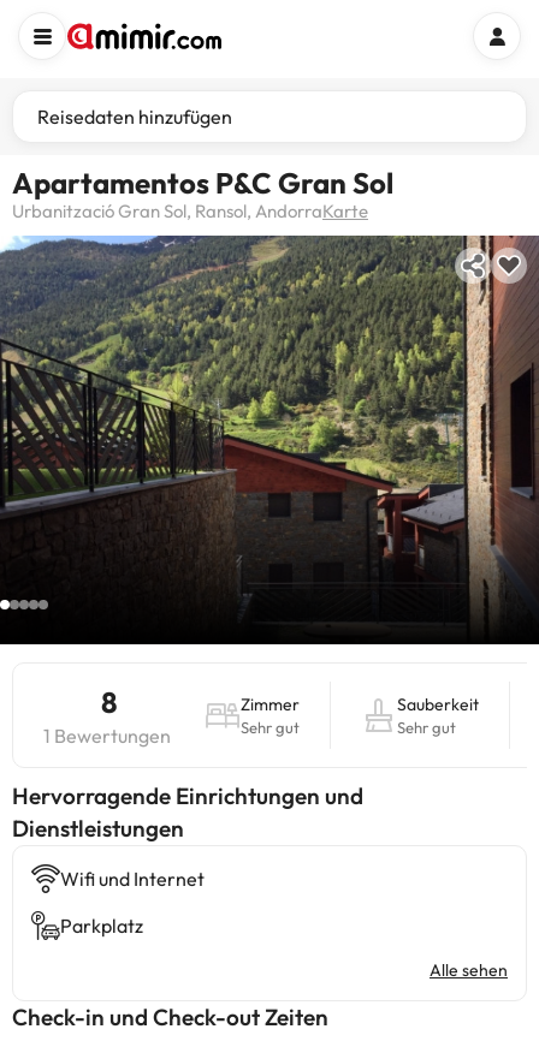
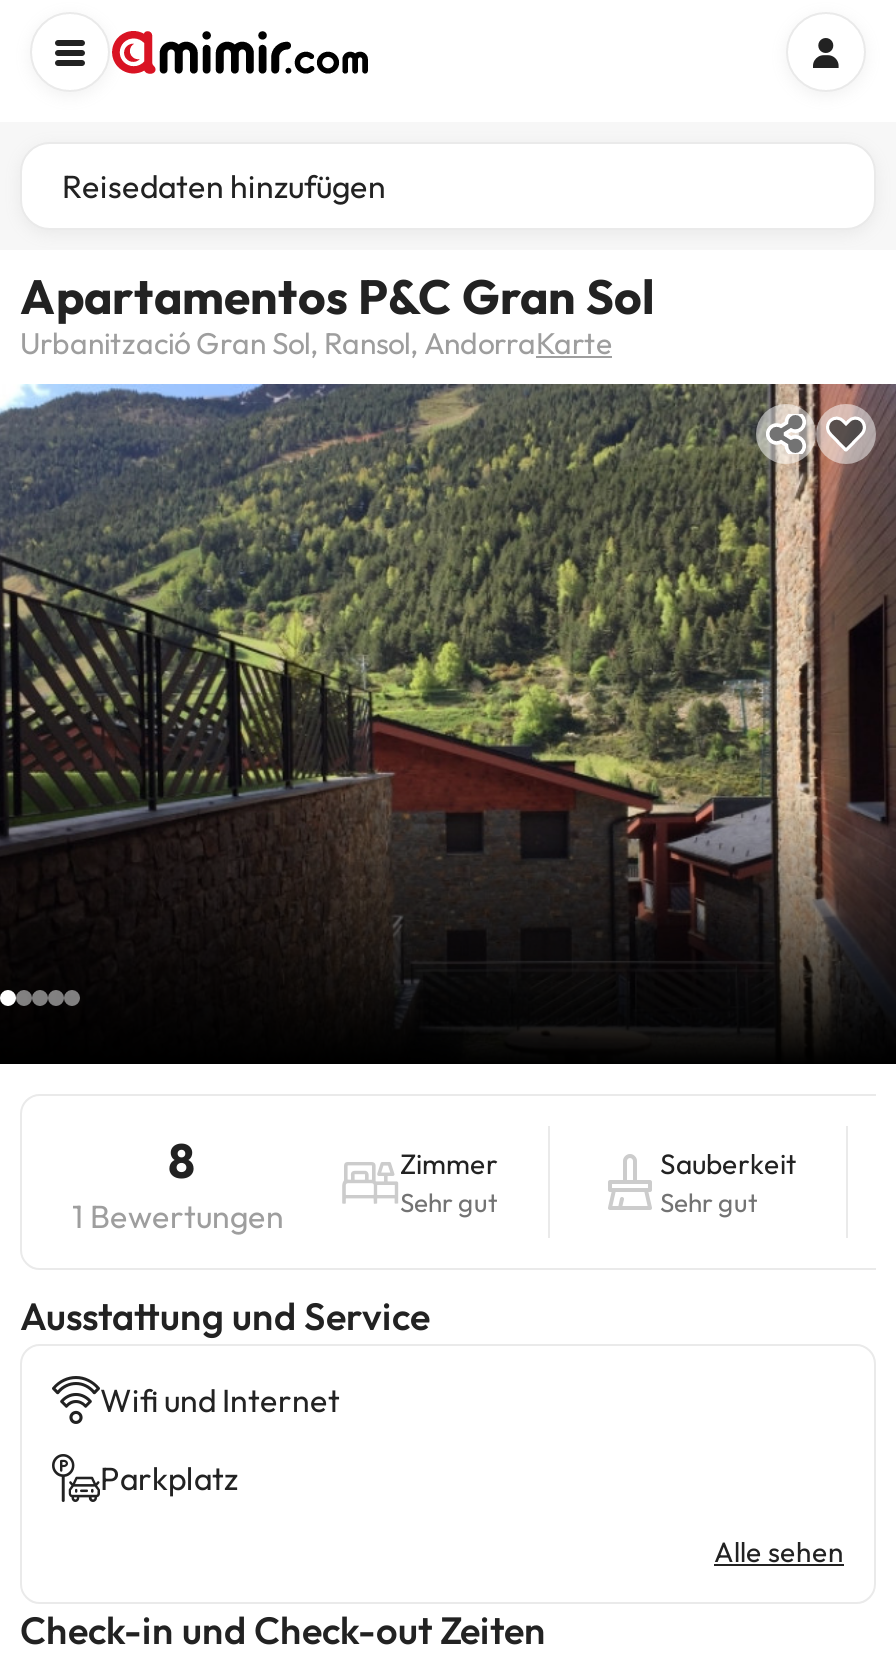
[12,781,363,843] Hervorragende Einrichtungen und | Dienstleistungen -> [20,1292,430,1340] Ausstattung und Service

